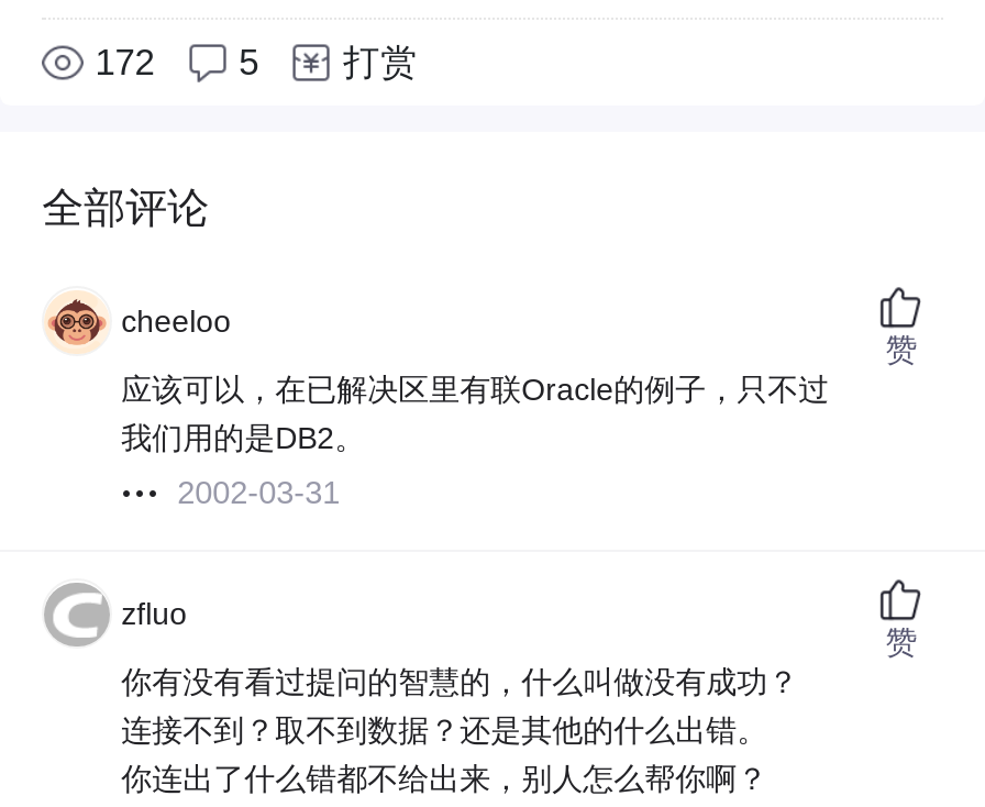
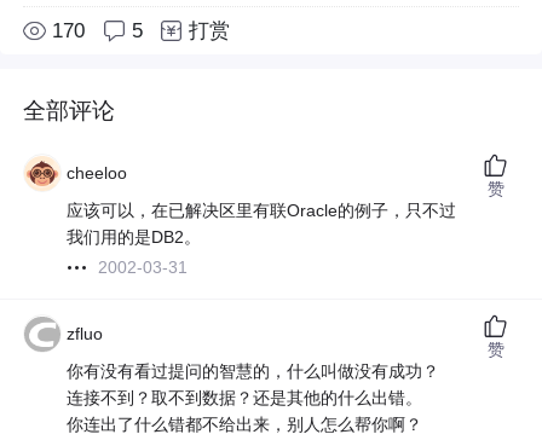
[95,42,154,84] 172 -> [52,20,85,43] 170

